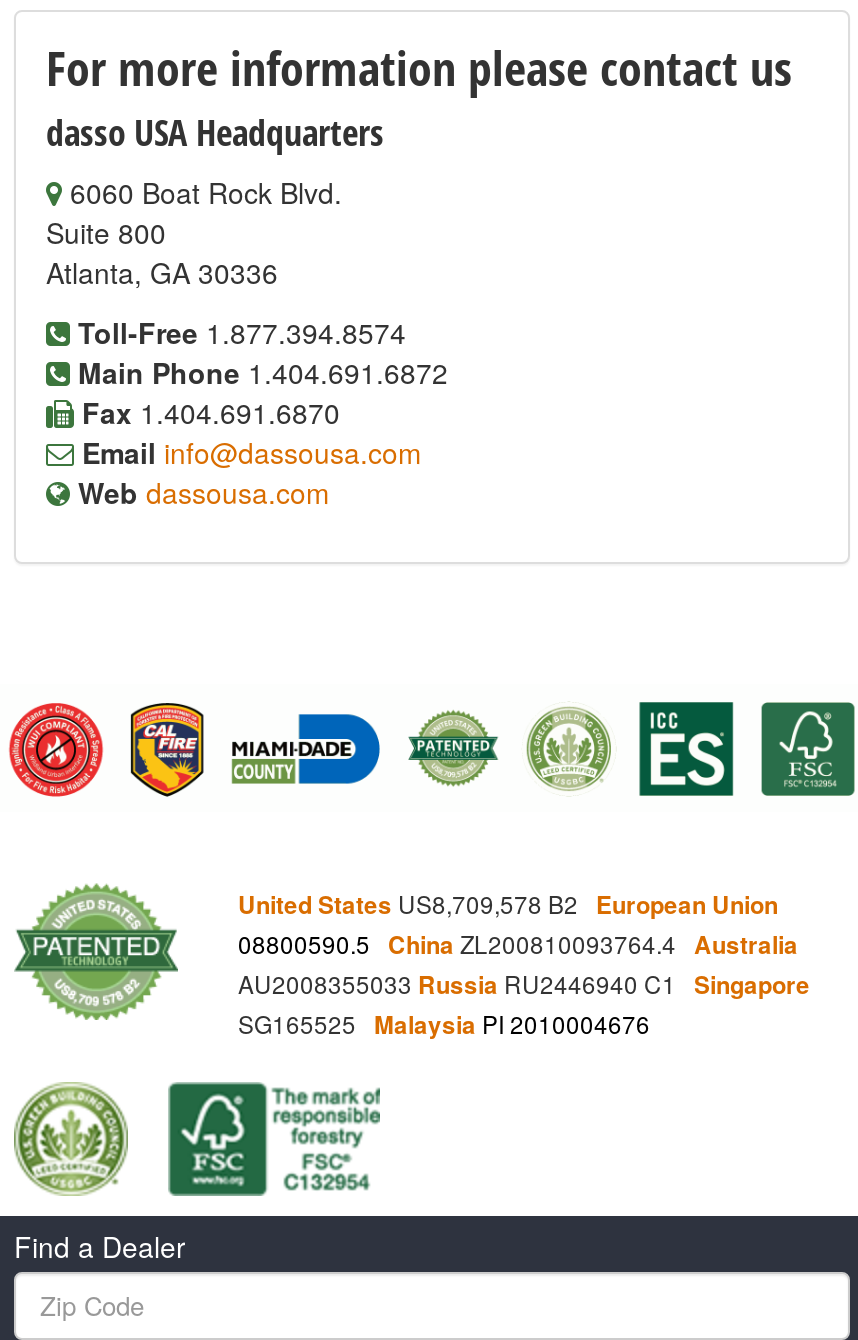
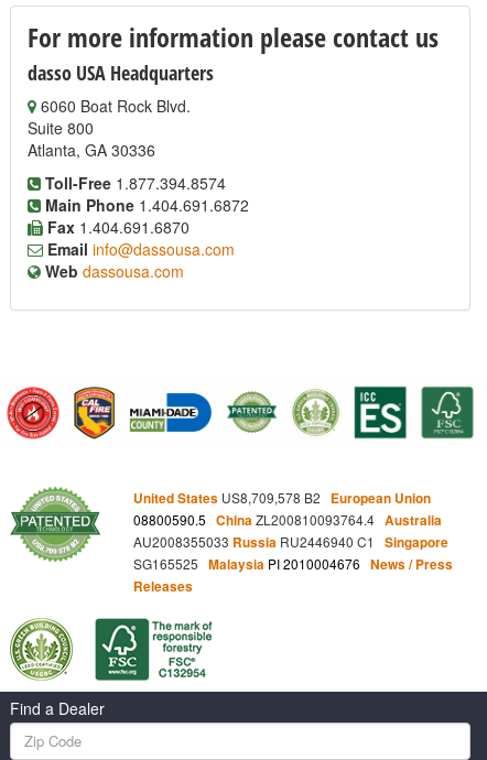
[238,1006,650,1042] SG165525 Malaysia PI 2010004676 -> [133,554,453,596] SG165525 Malaysia PI 2010004676 News / Press | Releases

